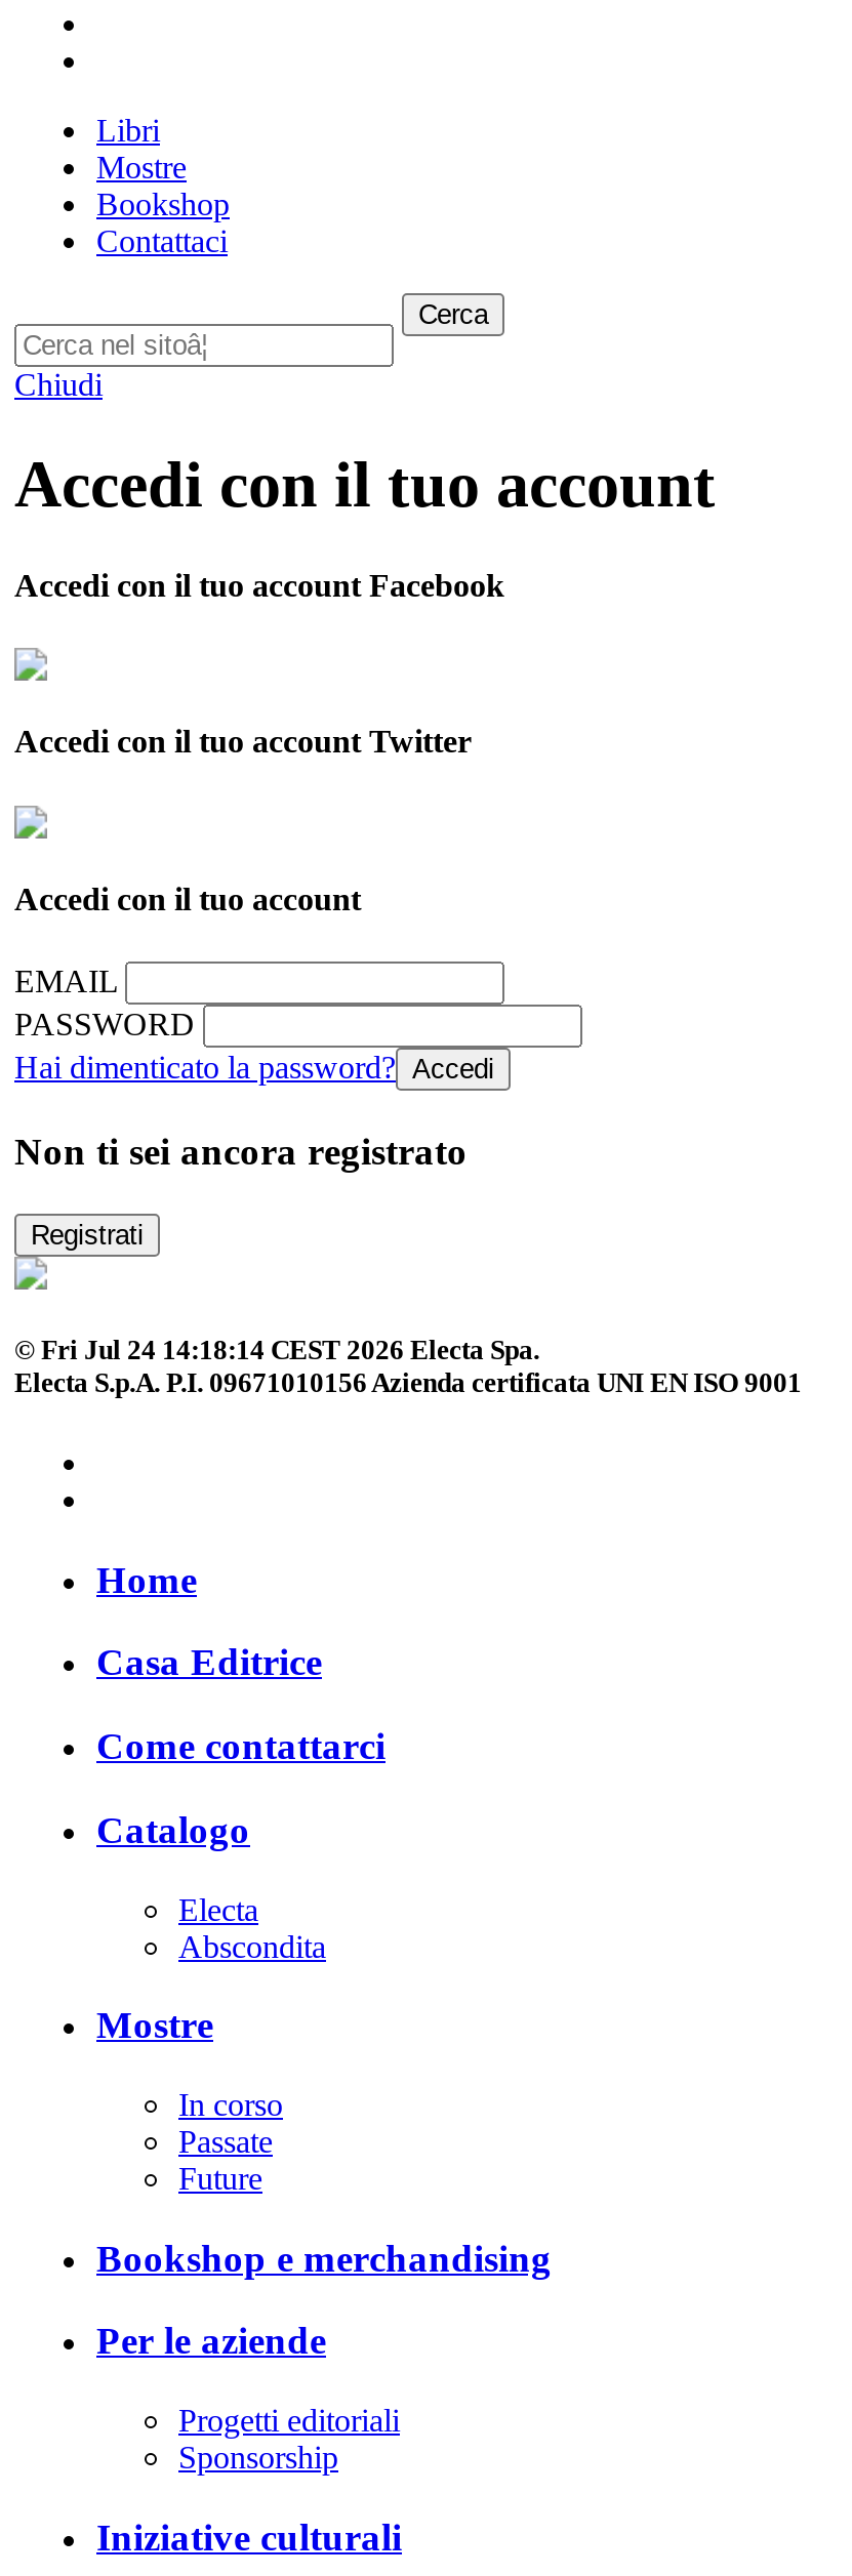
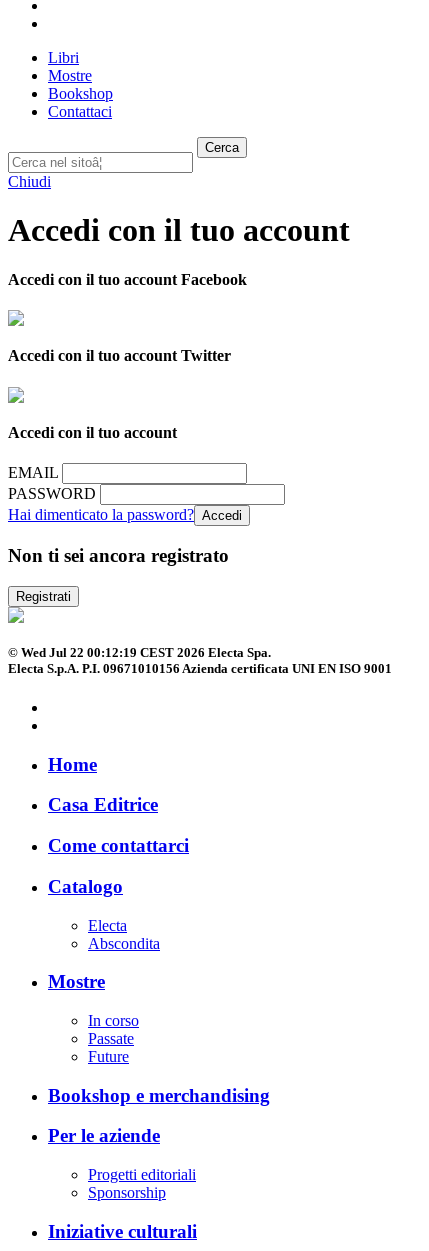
[14,1334,539,1365] © Fri Jul 24 14:18:14 CEST 2026 Electa Spa. -> [8,645,271,660] © Wed Jul 22 00:12:19 CEST 2026 Electa Spa.

